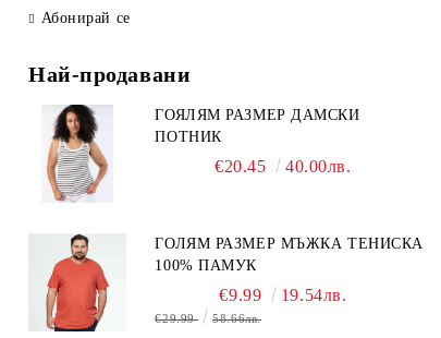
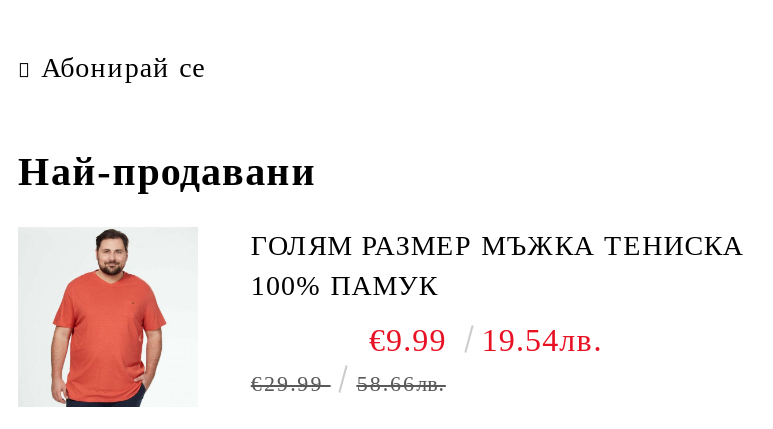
[47,104,107,203] [image] -> none
[155,107,360,176] ГОЯЛЯМ РАЗМЕР ДАМСКИ | ПОТНИК | €20.45 | 40.00лв. -> none

